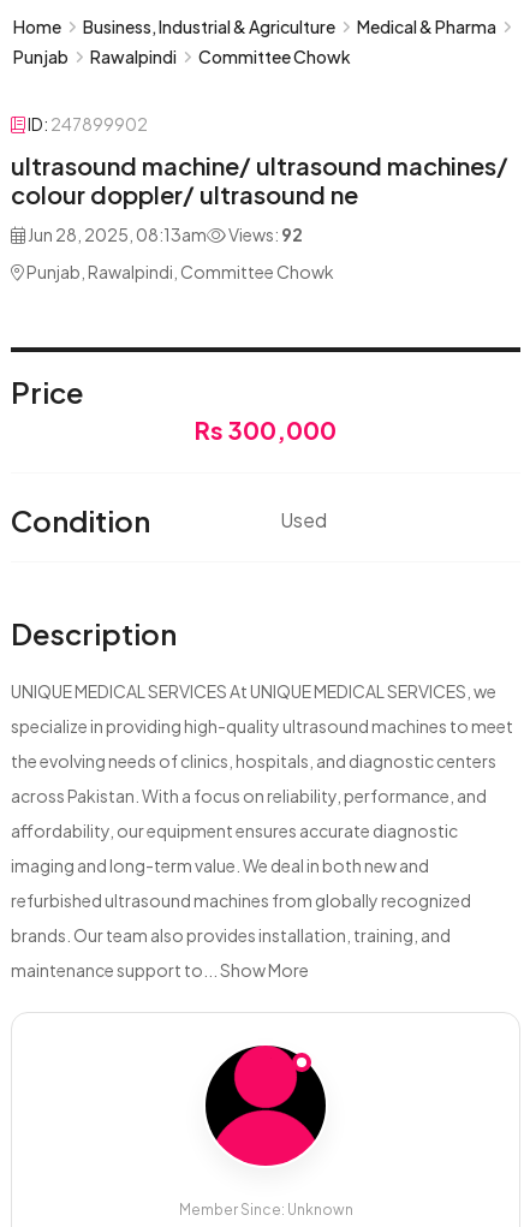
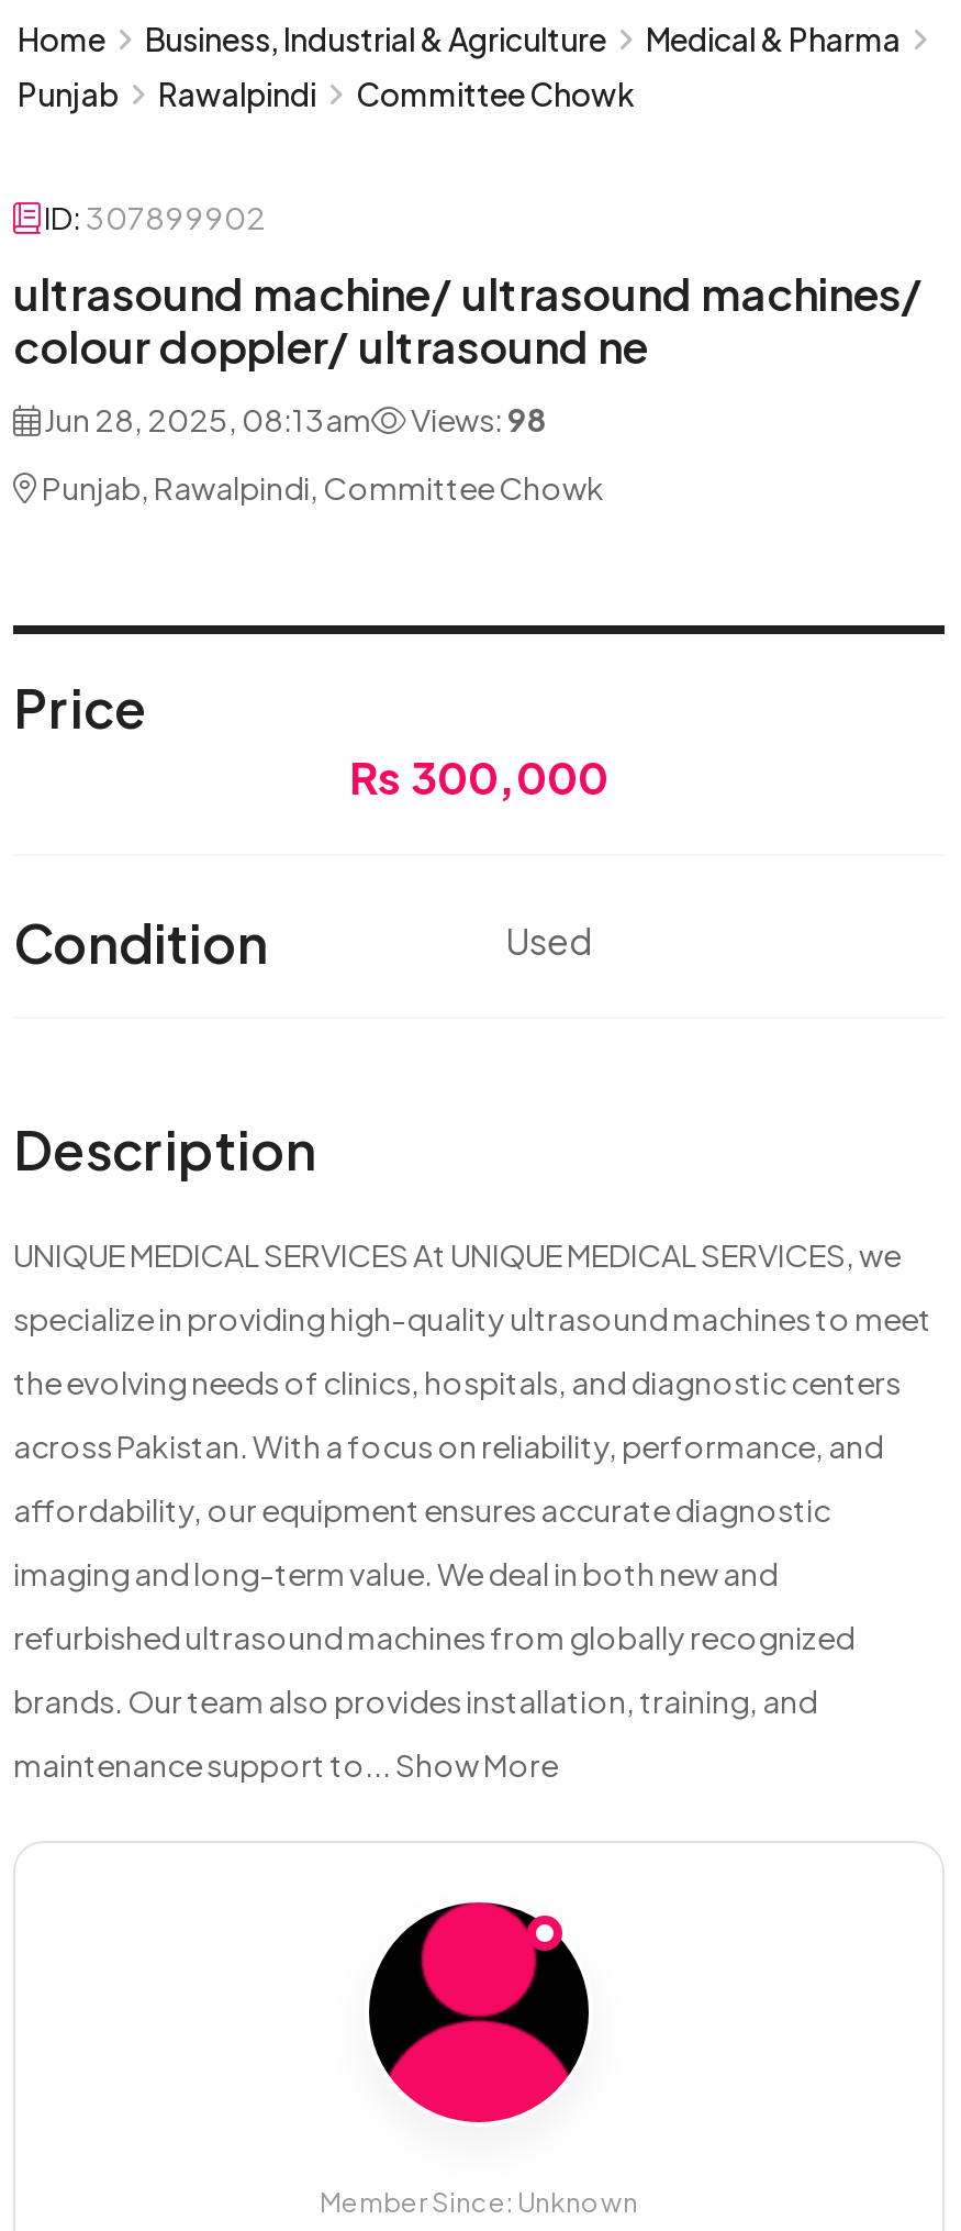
[28,113,148,135] ID: 247899902 -> [44,197,266,236] ID: 307899902
[25,224,303,245] Jun 28, 2025, 08:13am Views: 92 -> [40,399,547,439] Jun 28, 2025, 08:13am Views: 98

